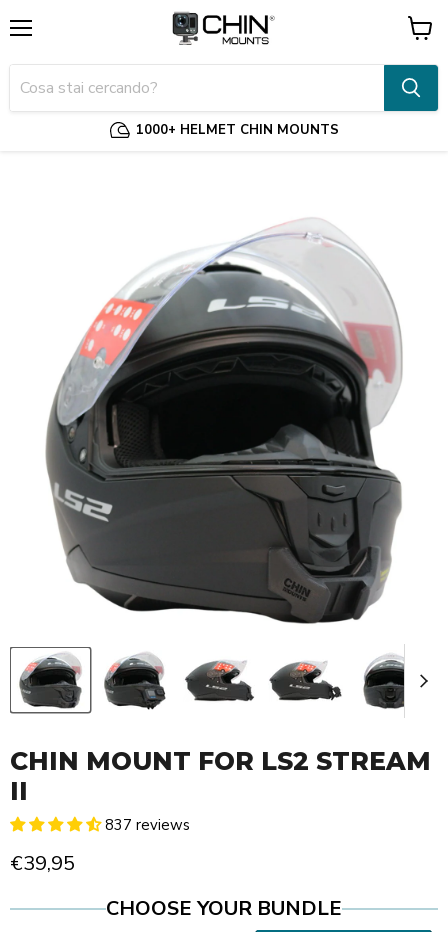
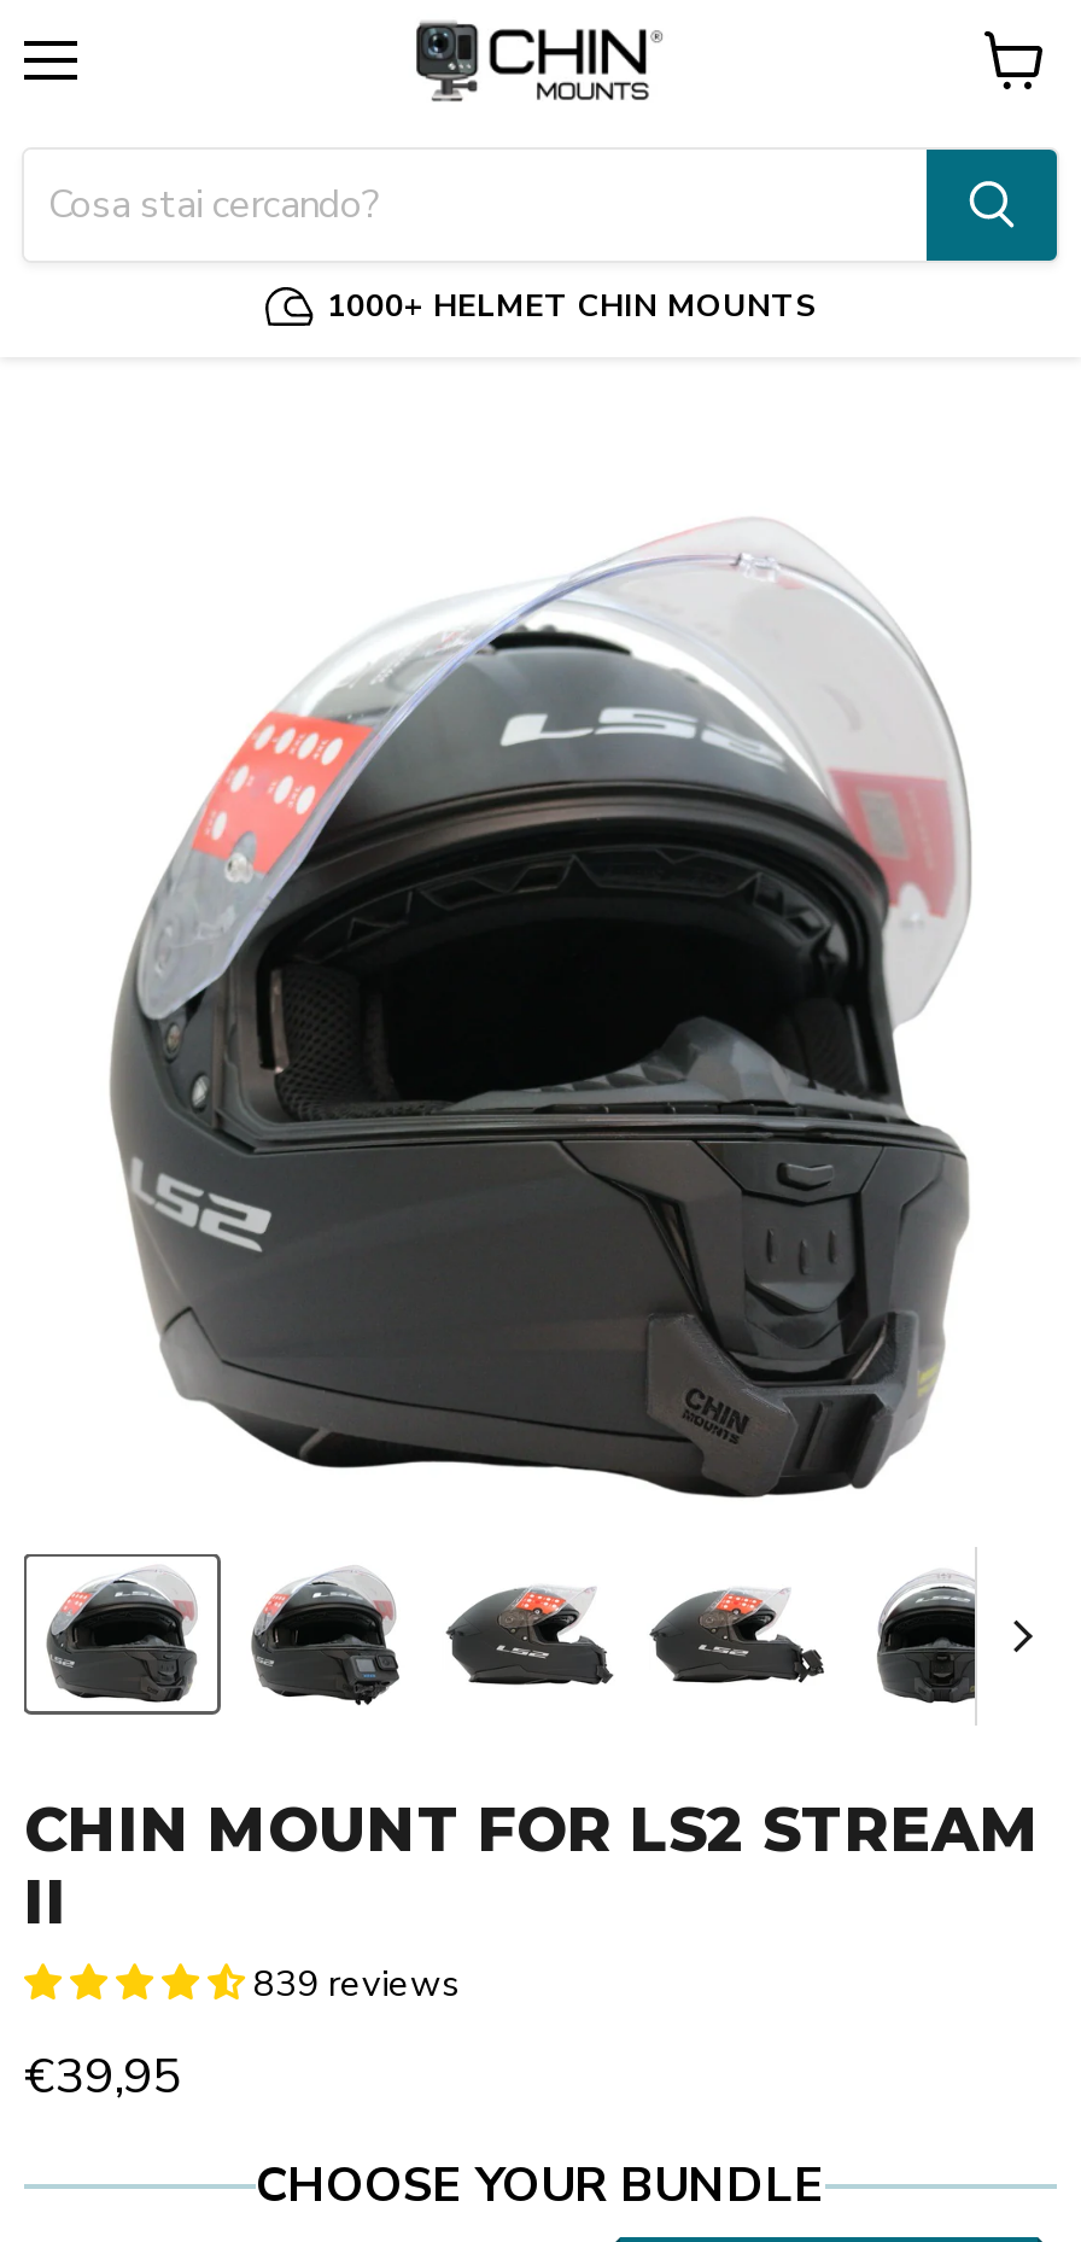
[105,815,190,835] 837 reviews -> [253,1960,458,2008] 839 reviews

